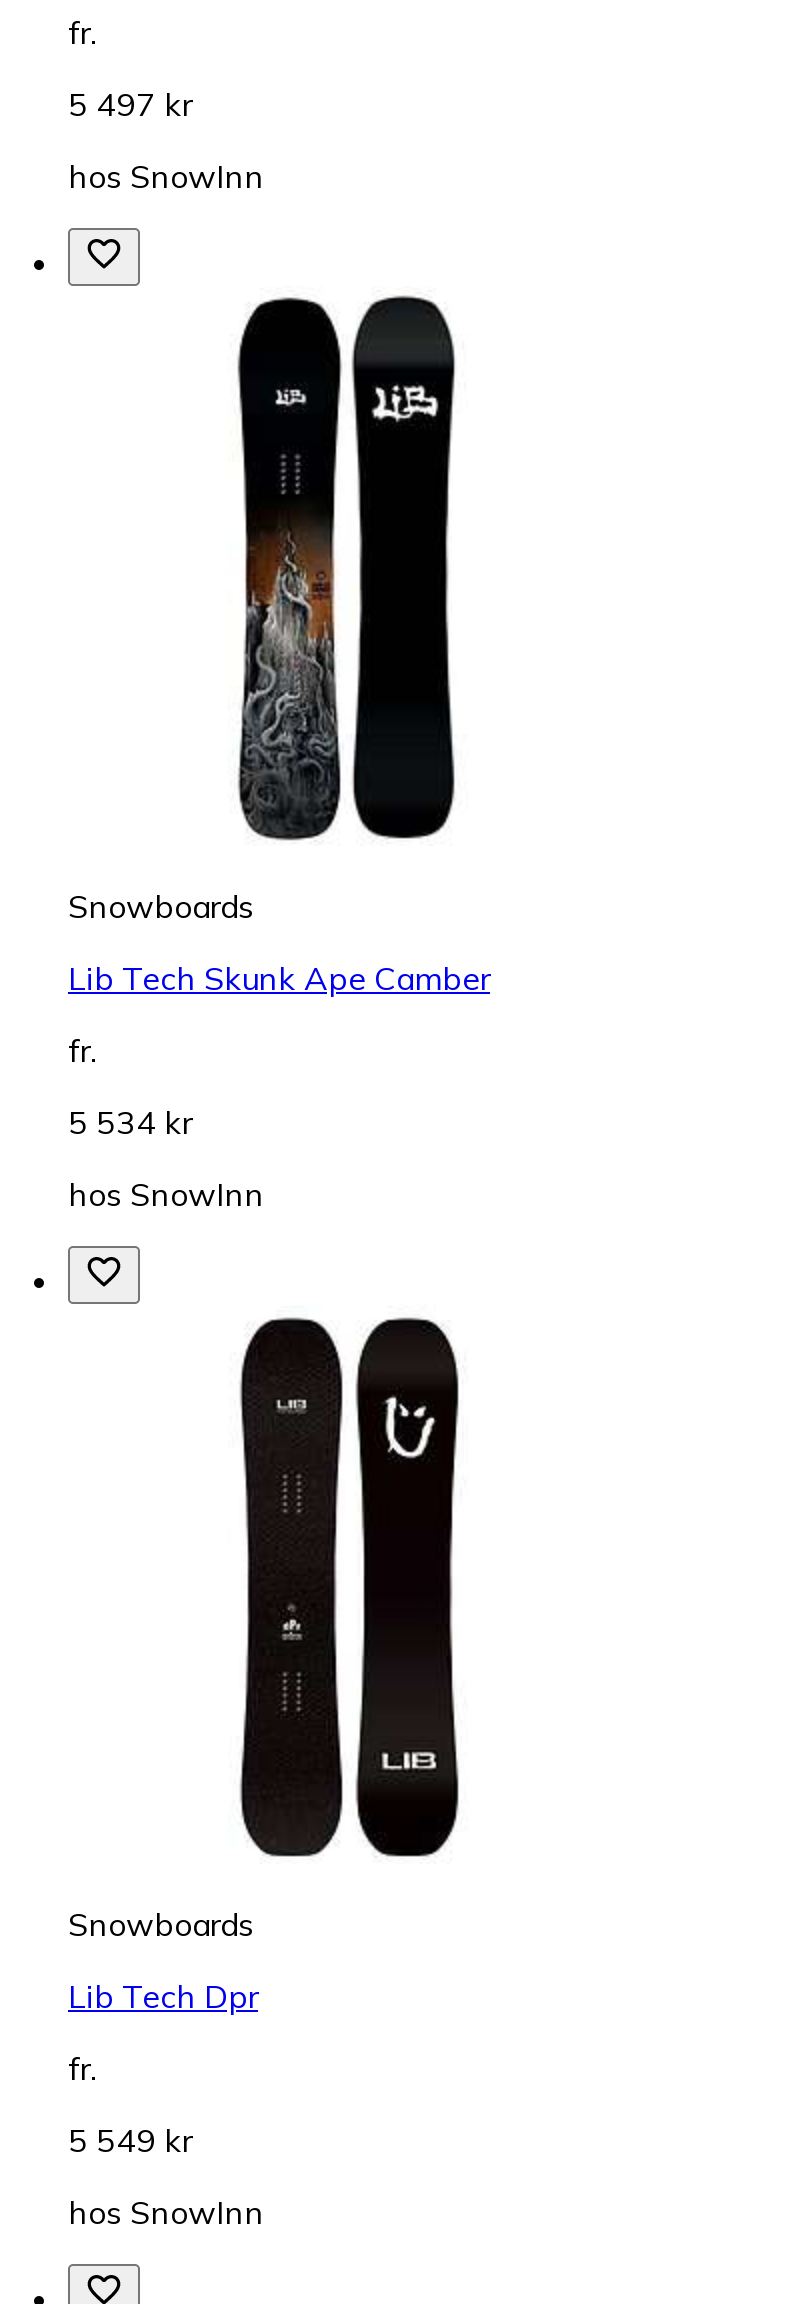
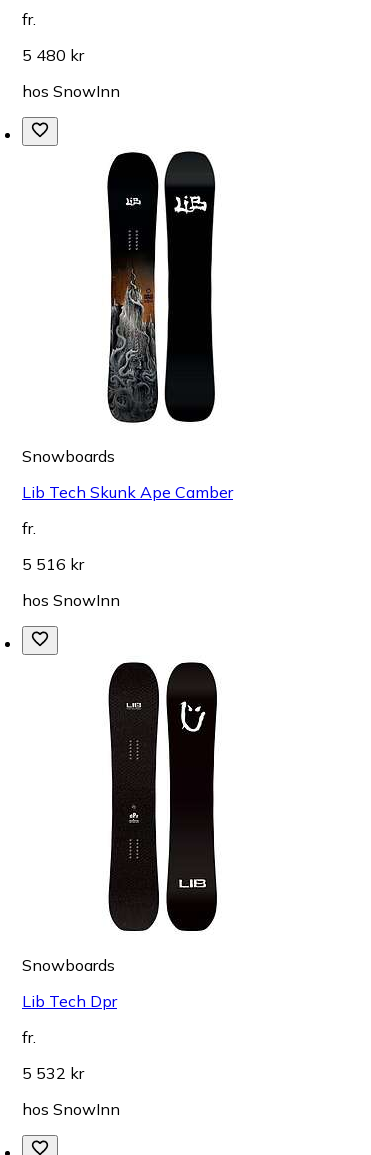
[68,84,192,124] 5 497 kr -> [22,45,84,65] 5 480 kr
[68,1102,192,1142] 5 534 kr -> [22,554,84,574] 5 516 kr
[68,2120,192,2160] 5 549 kr -> [22,1063,84,1083] 5 532 kr

